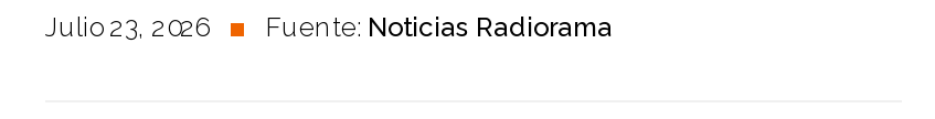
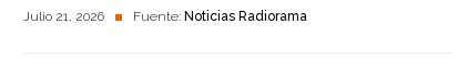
[45,13,613,43] Julio 23, 2026 Fuente: Noticias Radiorama -> [23,9,307,24] Julio 21, 2026 Fuente: Noticias Radiorama

